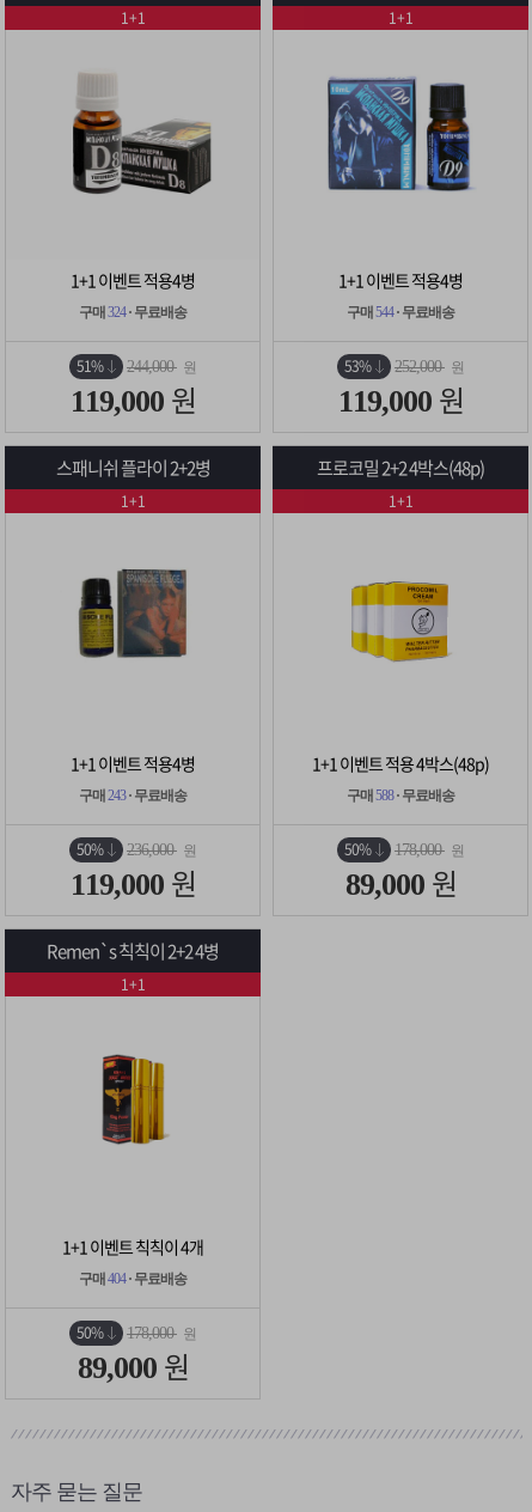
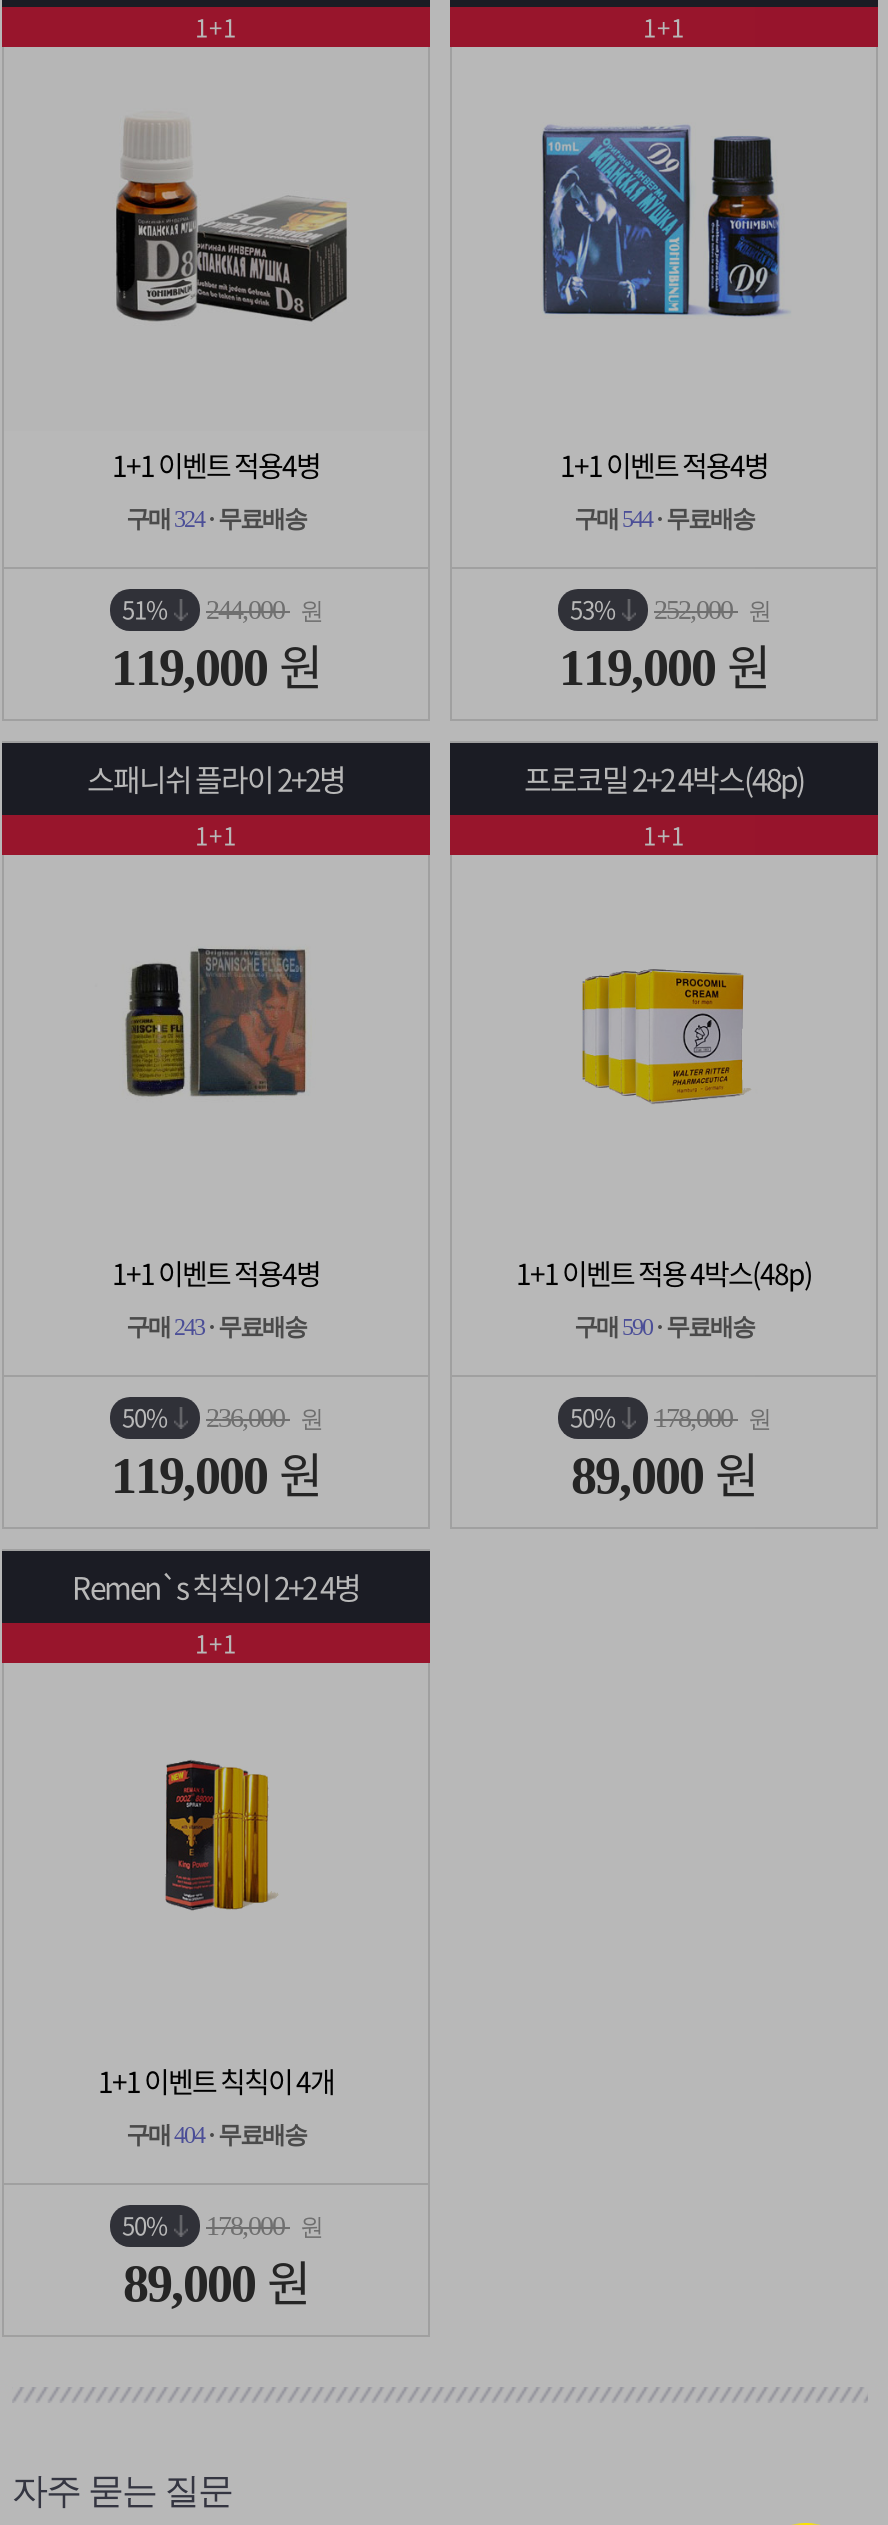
[347,787,454,804] 구매 588 · 무료배송 -> [574,1313,754,1341] 구매 590 · 무료배송

